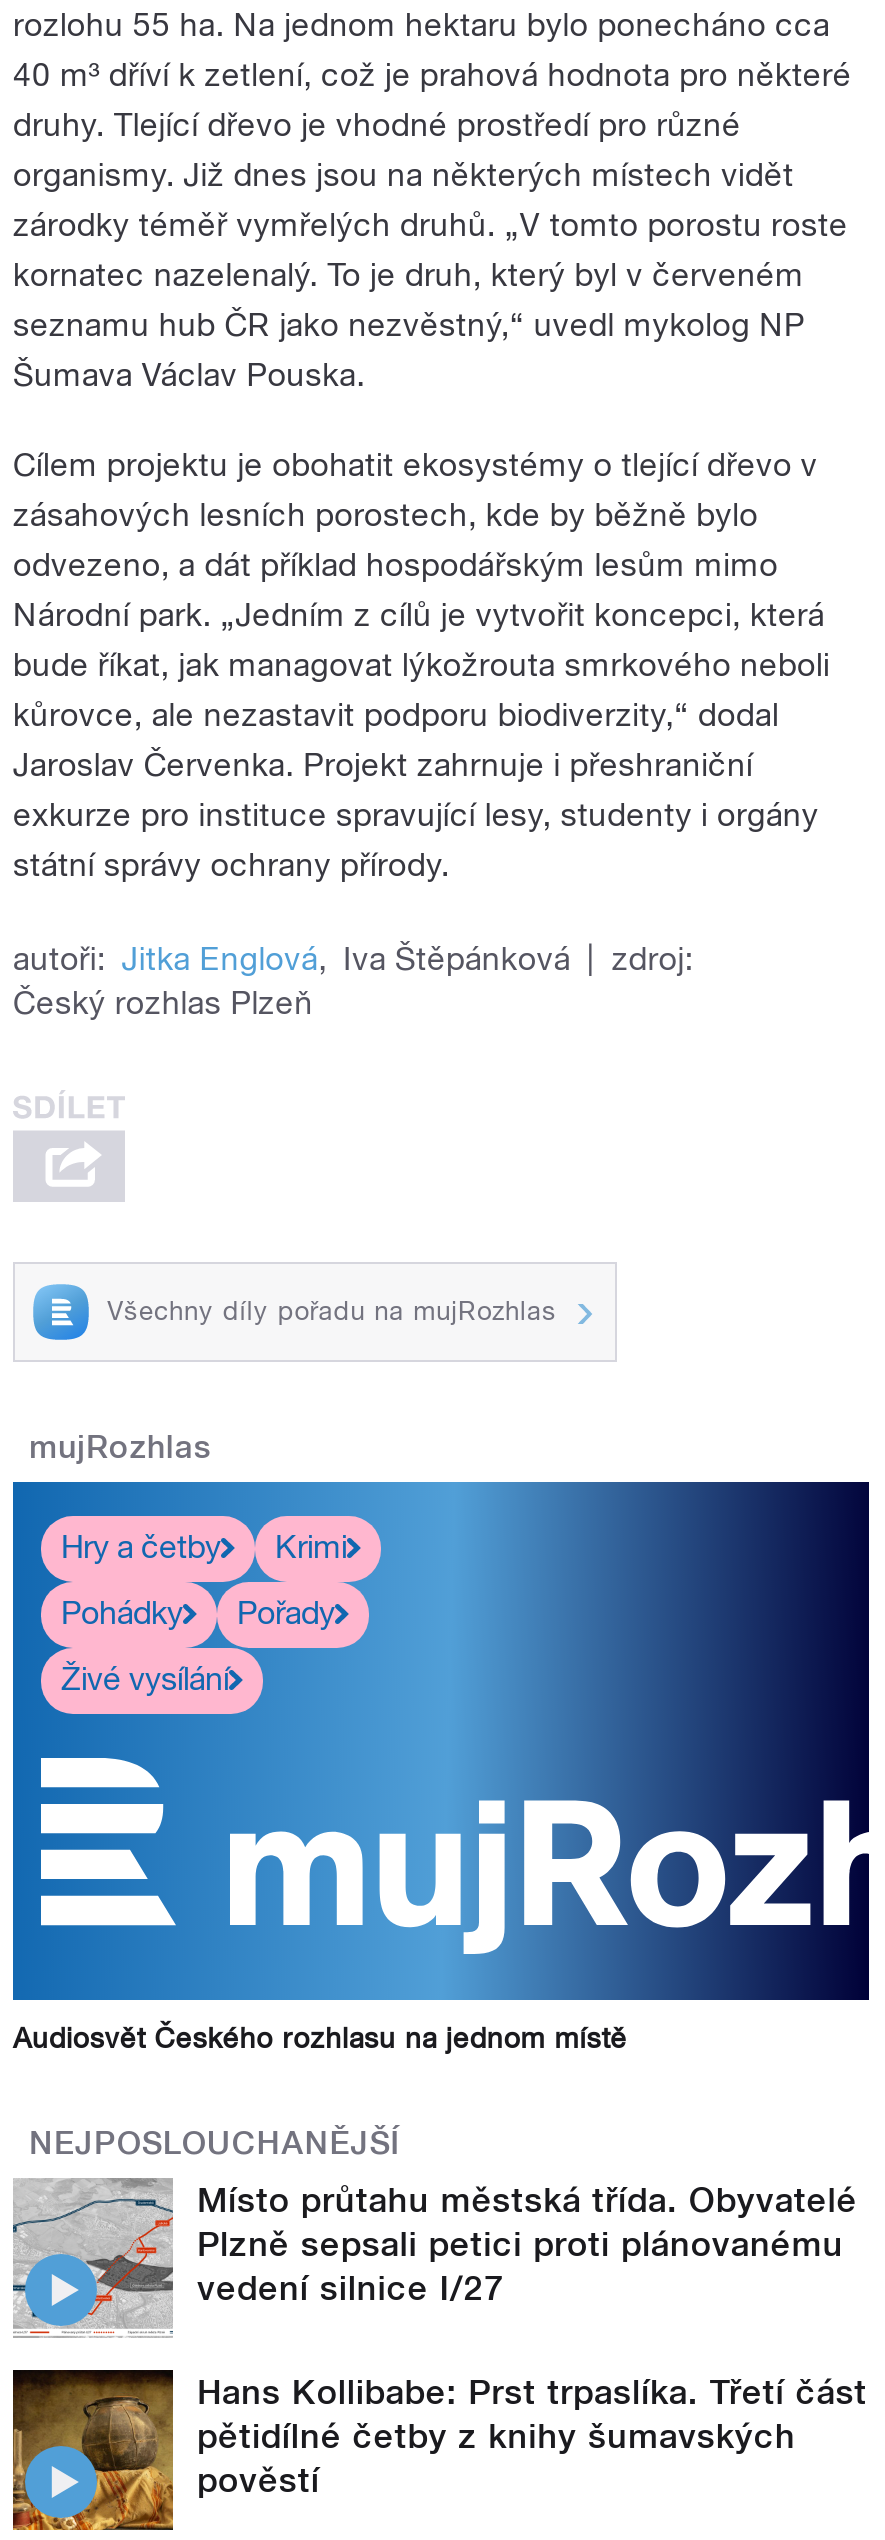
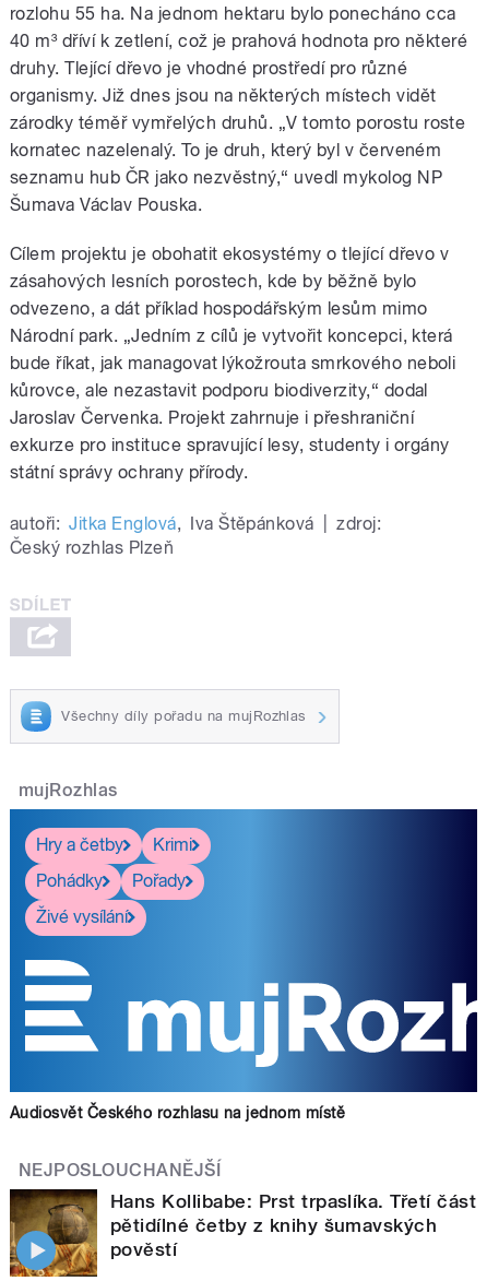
[13,2178,857,2336] [image] | Místo průtahu městská třída. Obyvatelé | Plzně sepsali petici proti plánovanému | vedení silnice I/27 -> none

